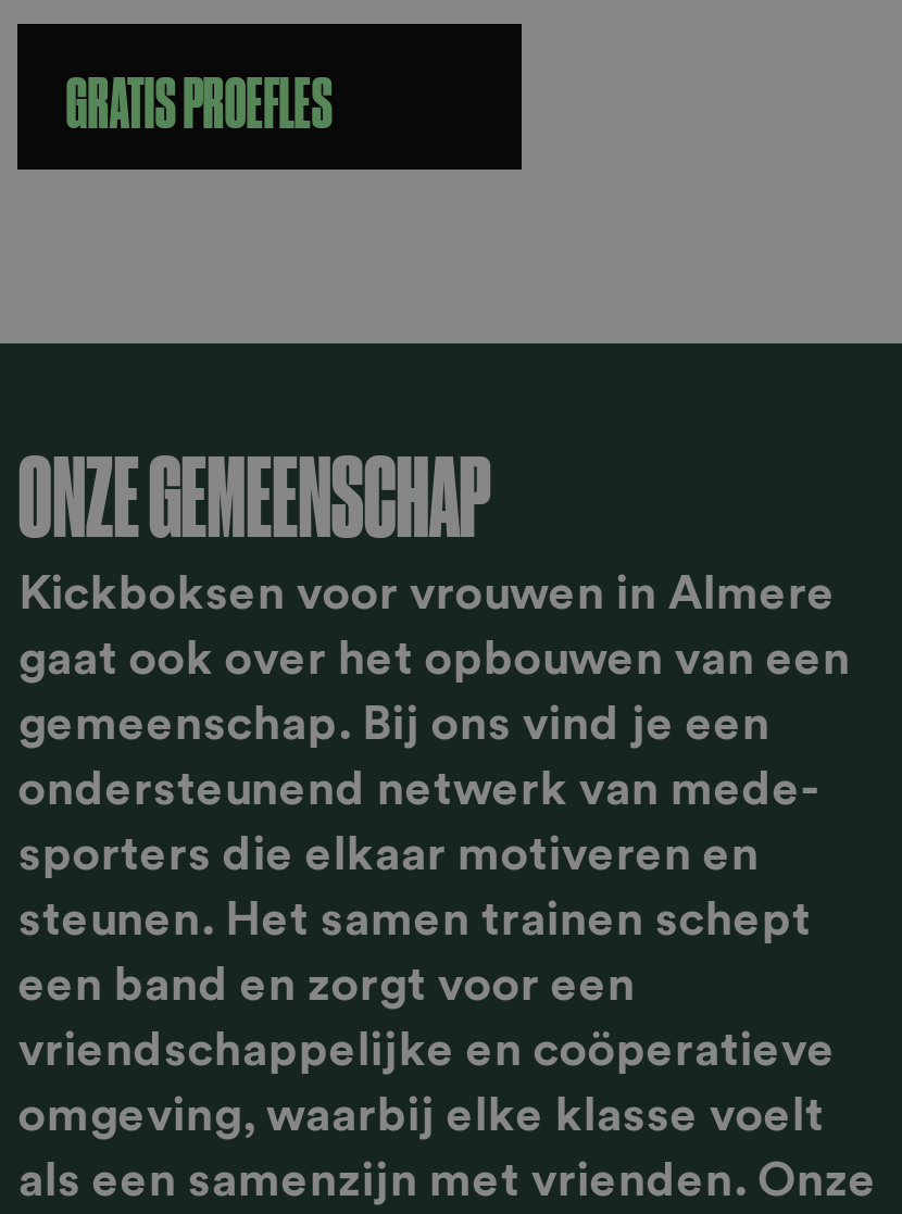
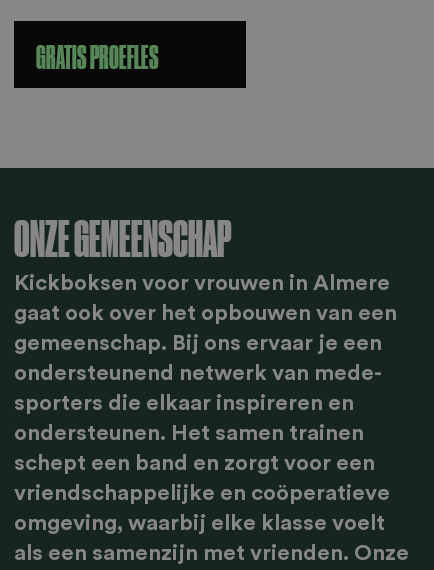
[18,699,770,747] gemeenschap. Bij ons vind je een -> [14,332,382,354] gemeenschap. Bij ons ervaar je een
[18,829,812,1008] sporters die elkaar motiveren en | steunen. Het samen trainen schept | een band en zorgt voor een -> [14,392,375,474] sporters die elkaar inspireren en | ondersteunen. Het samen trainen | schept een band en zorgt voor een

